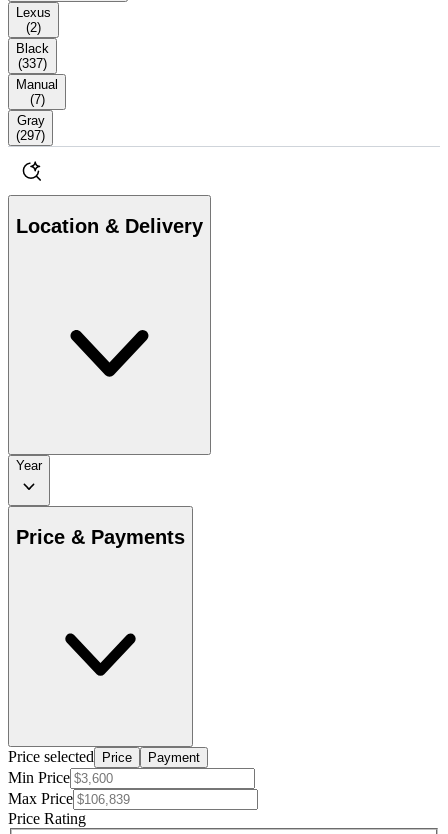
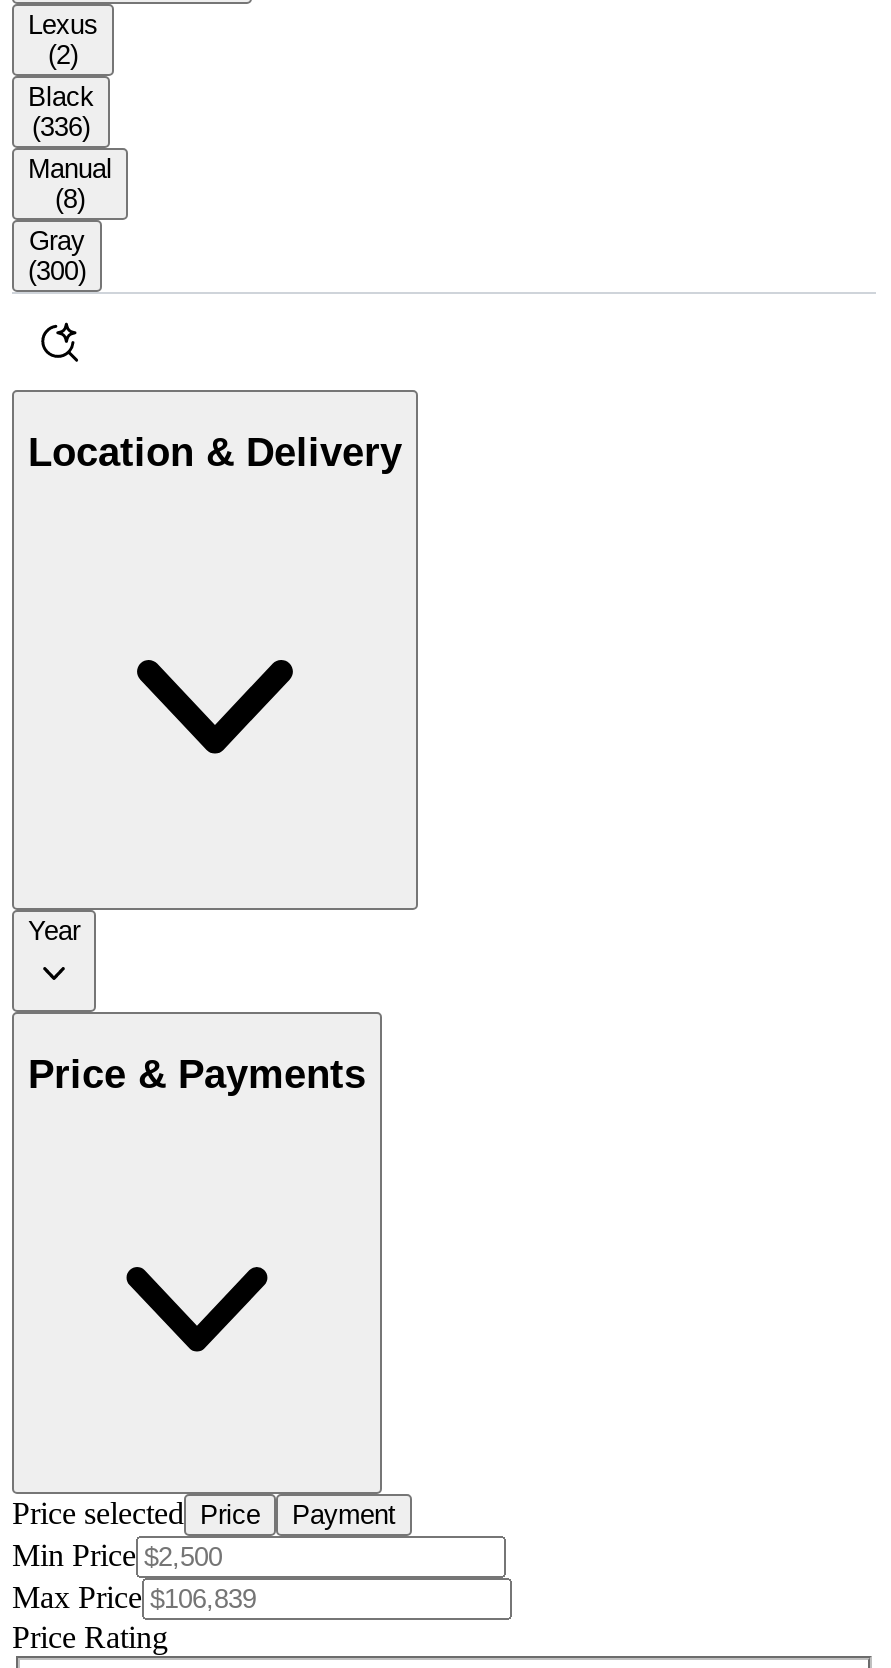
[18,56,47,71] (337) -> [32,112,90,142] (336)
[29,92,44,107] (7) -> [55,184,85,214] (8)
[16,128,45,143] (297) -> [28,256,86,286] (300)

